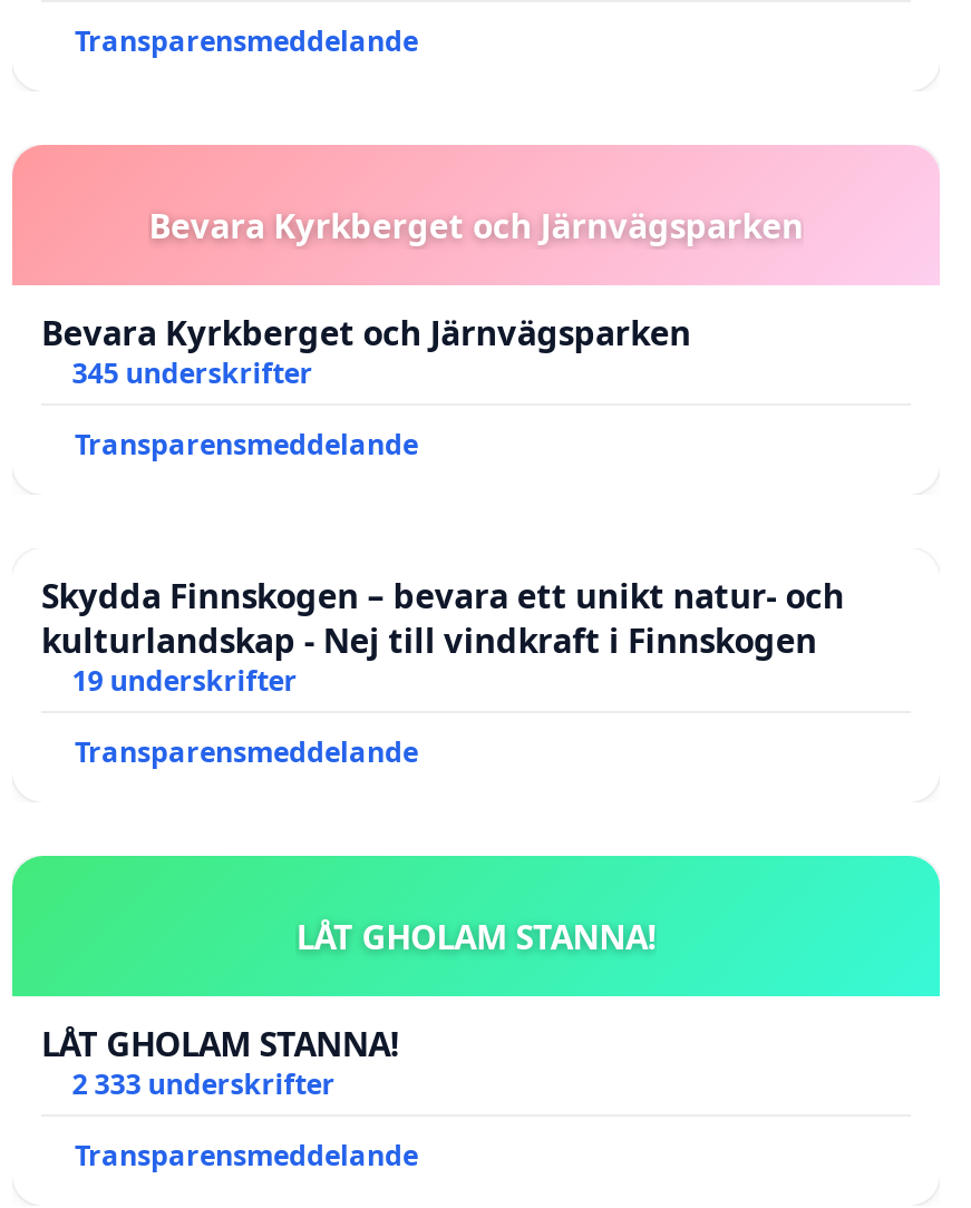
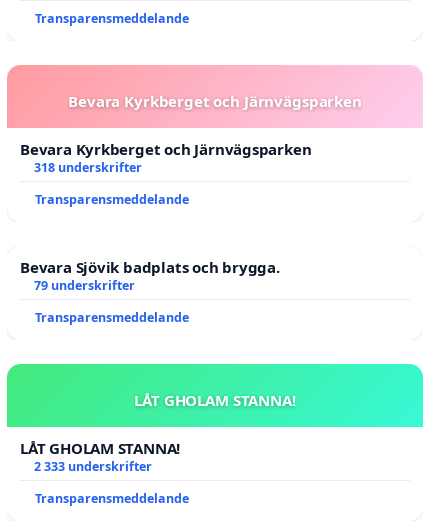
[72,355,313,393] 345 underskrifter -> [34,159,142,176] 318 underskrifter
[41,573,844,701] Skydda Finnskogen – bevara ett unikt natur- och | kulturlandskap - Nej till vindkraft i Finnskogen | 19 underskrifter -> [20,257,280,294] Bevara Sjövik badplats och brygga. | 79 underskrifter

